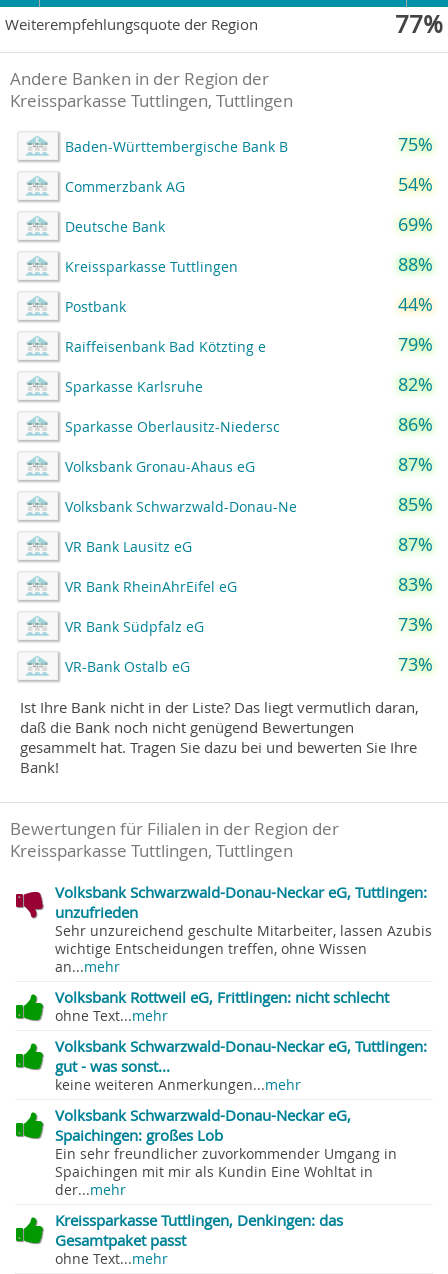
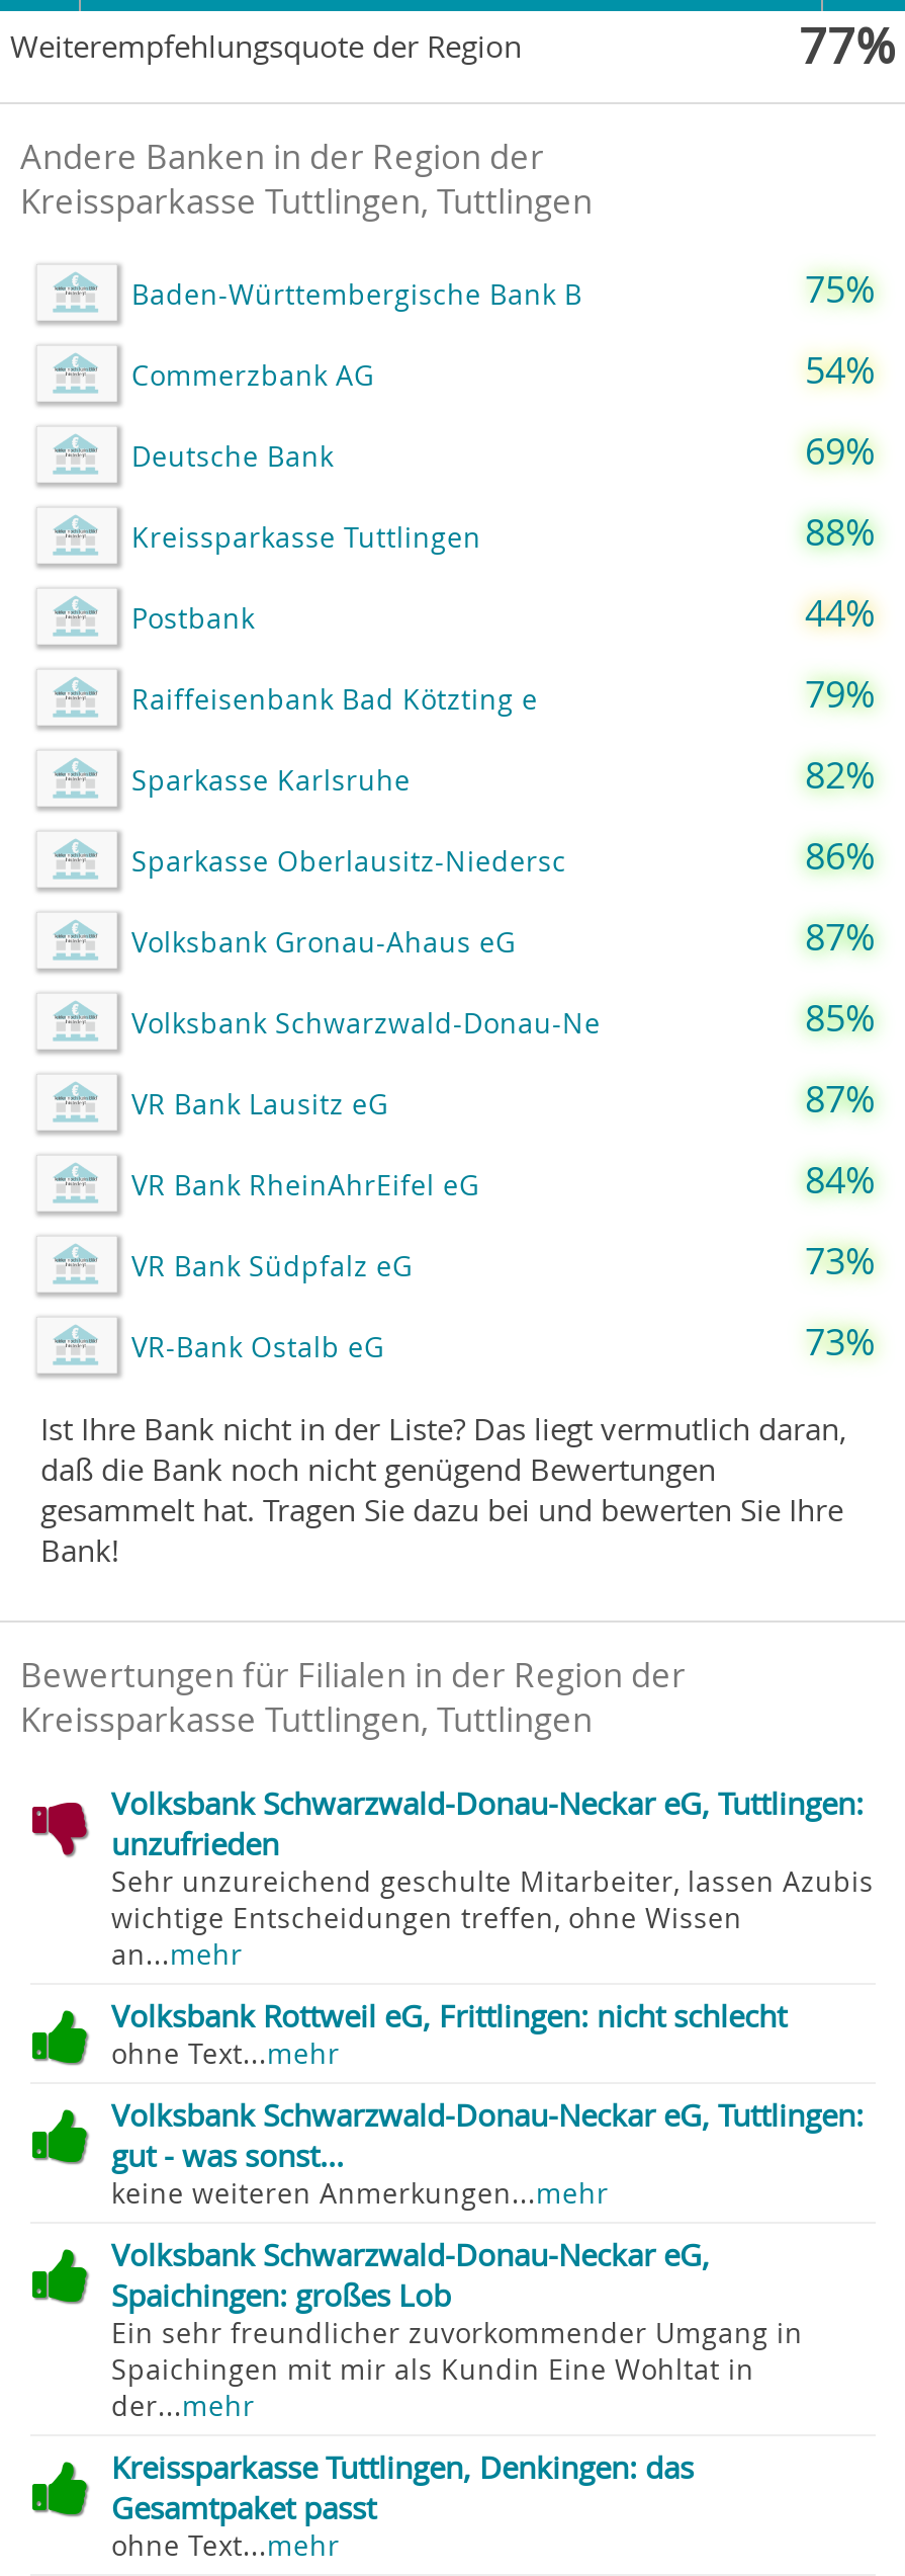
[398,572,433,596] 83% -> [805,1155,876,1203] 84%

